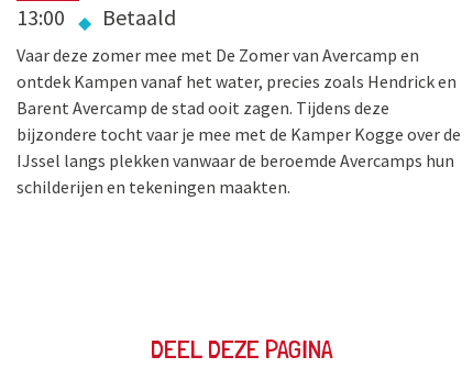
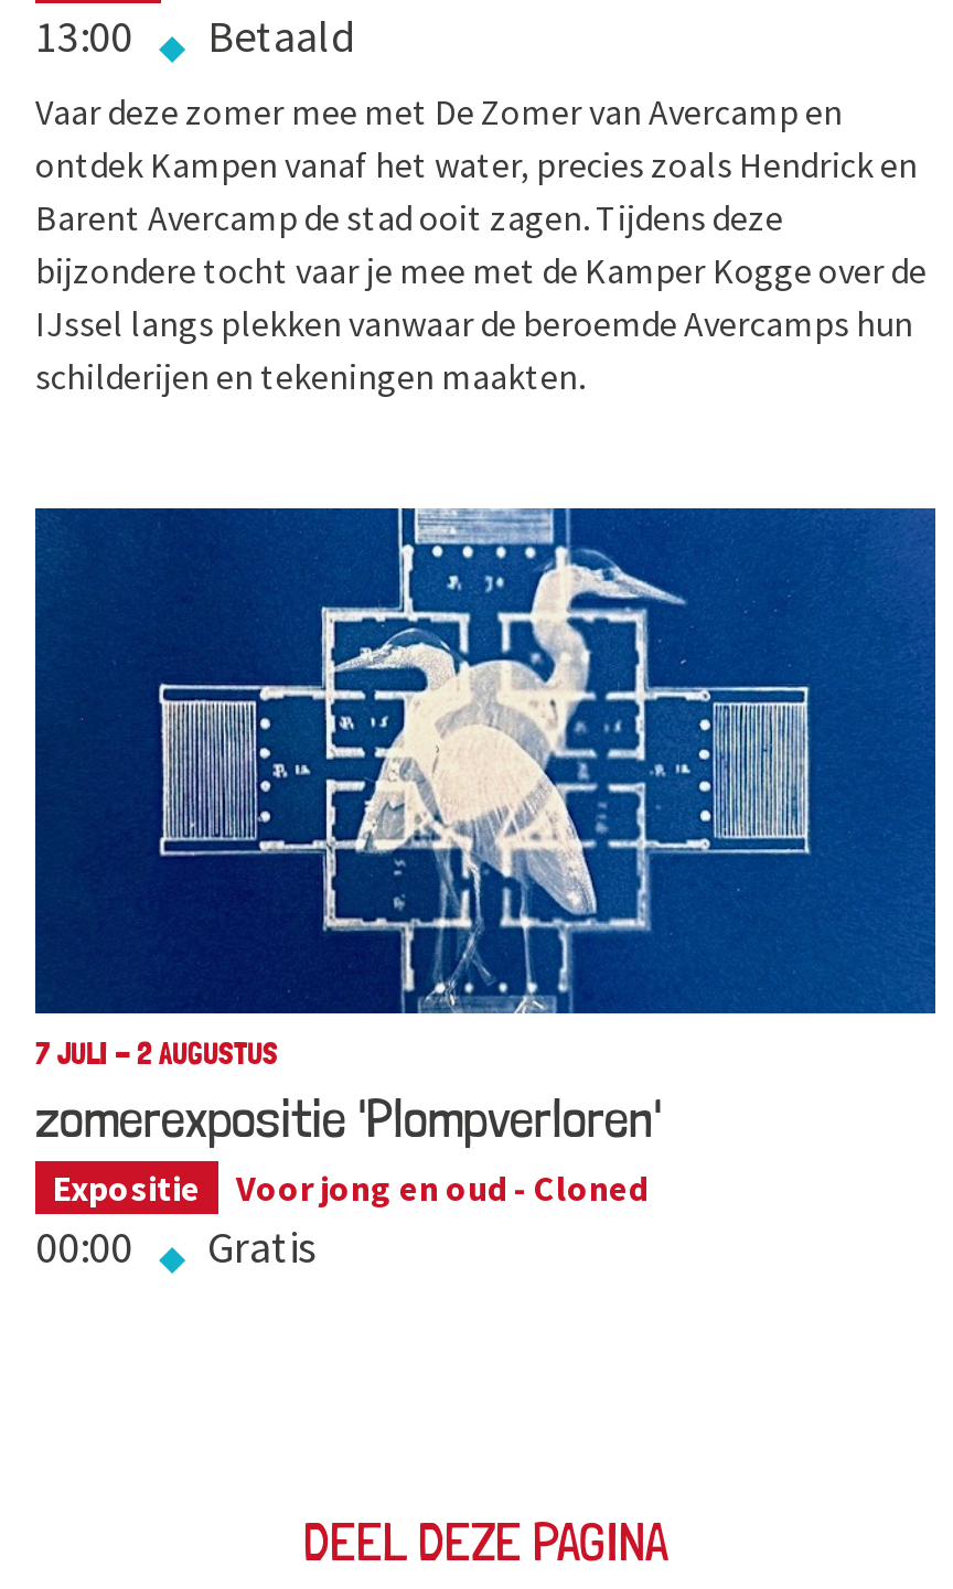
none -> [33,505,938,1274] [image] | 7 JULI - 2 AUGUSTUS | zomerexpositie 'Plompverloren' | Expositie | Voor jong en oud - Cloned | 00:00 | Gratis

